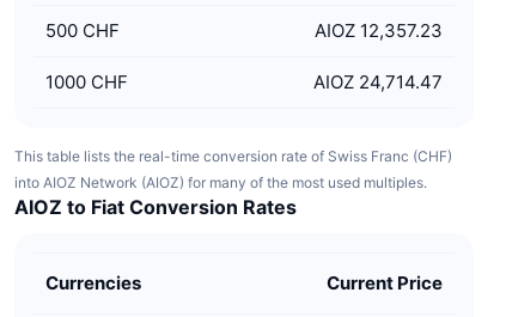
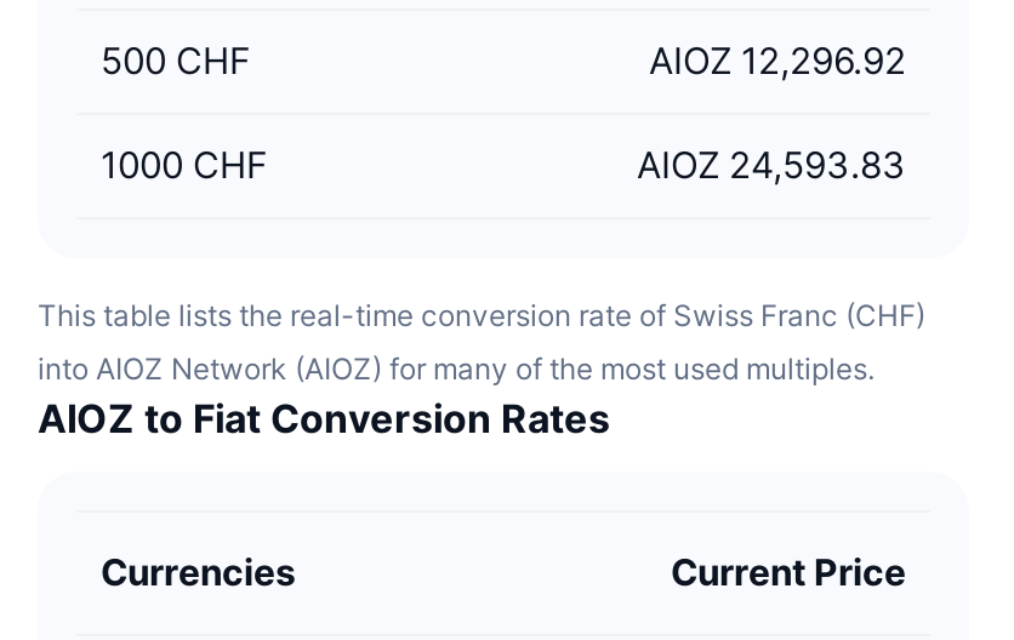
[315,19,443,42] AIOZ 12,357.23 -> [649,38,906,84] AIOZ 12,296.92
[313,71,443,93] AIOZ 24,714.47 -> [637,142,906,188] AIOZ 24,593.83

